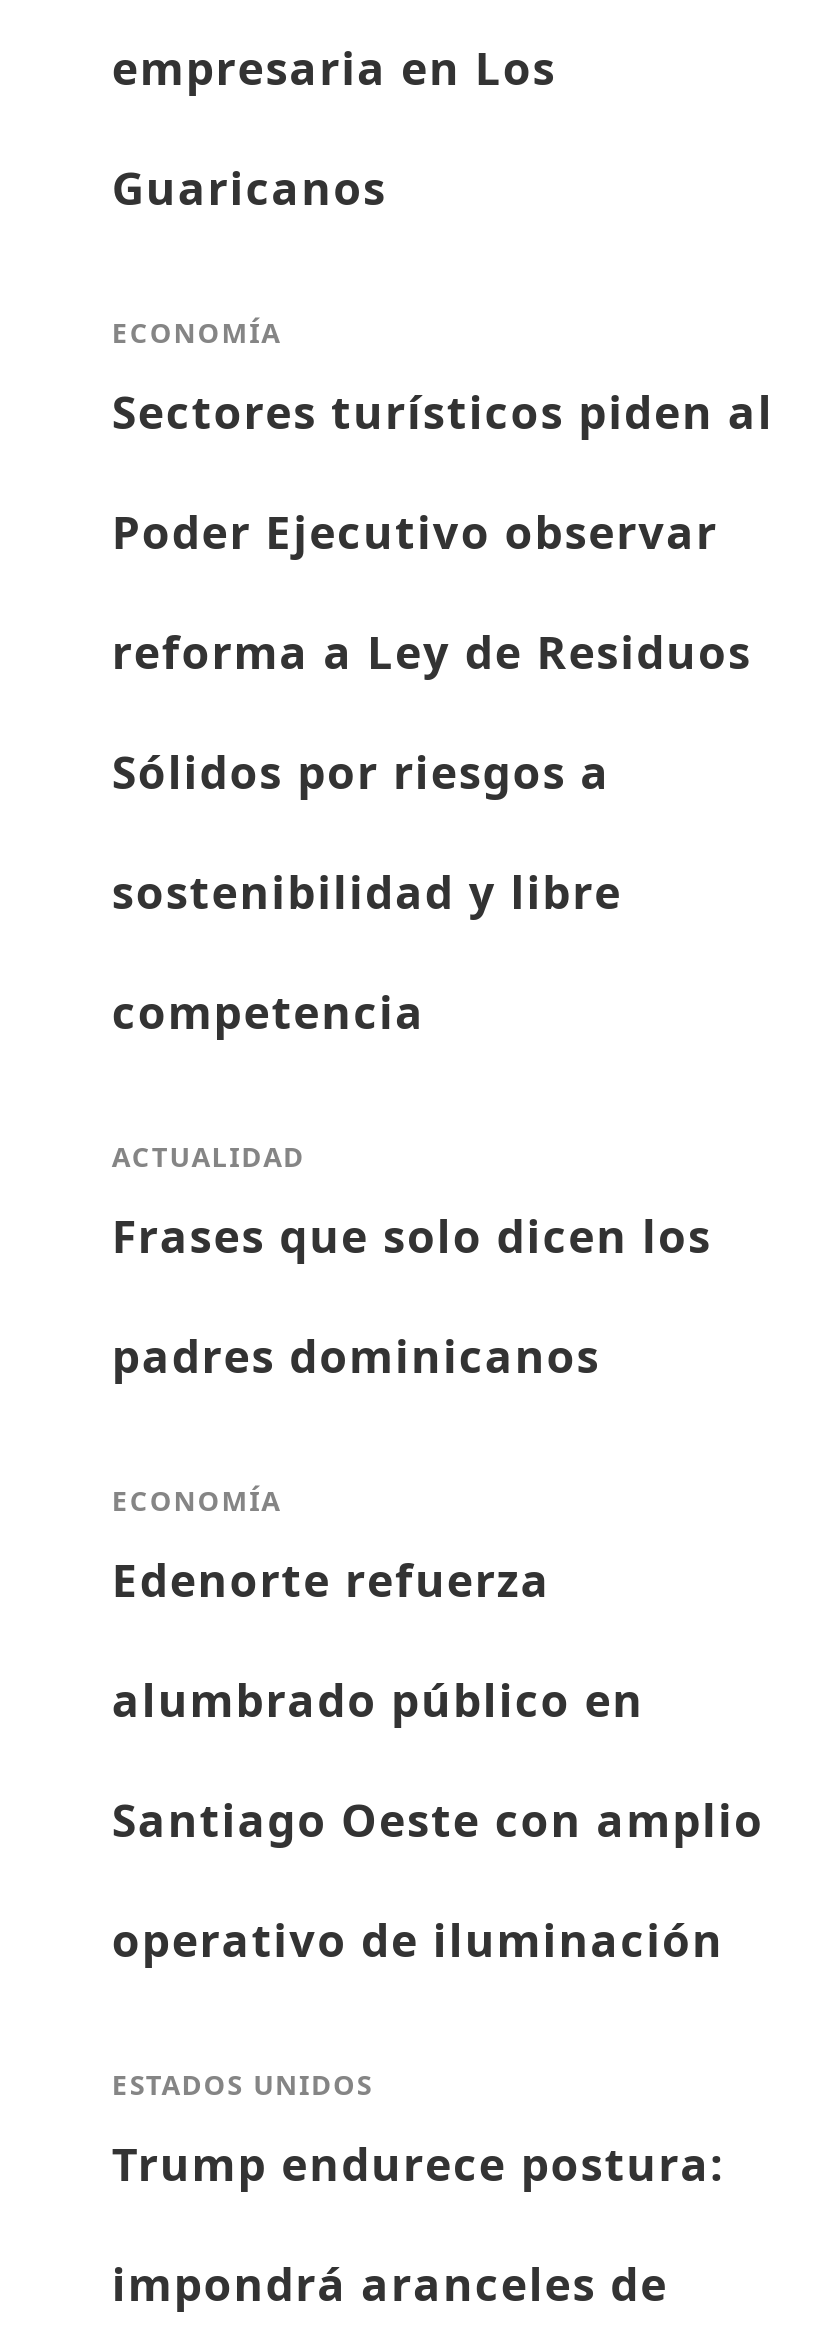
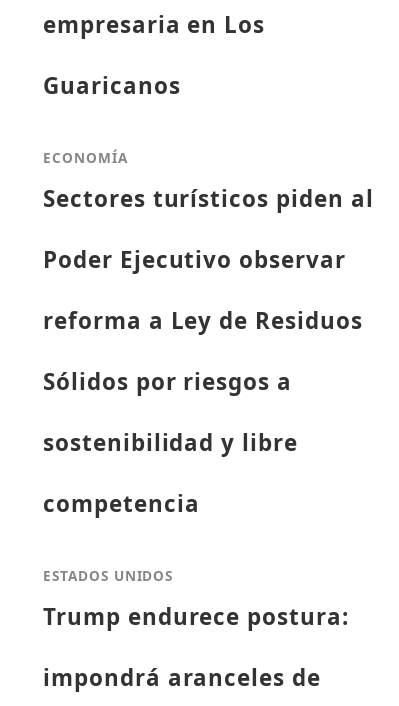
[112,1137,764,1971] ACTUALIDAD | Frases que solo dicen los | padres dominicanos | ECONOMÍA | Edenorte refuerza | alumbrado público en | Santiago Oeste con amplio | operativo de iluminación -> none

